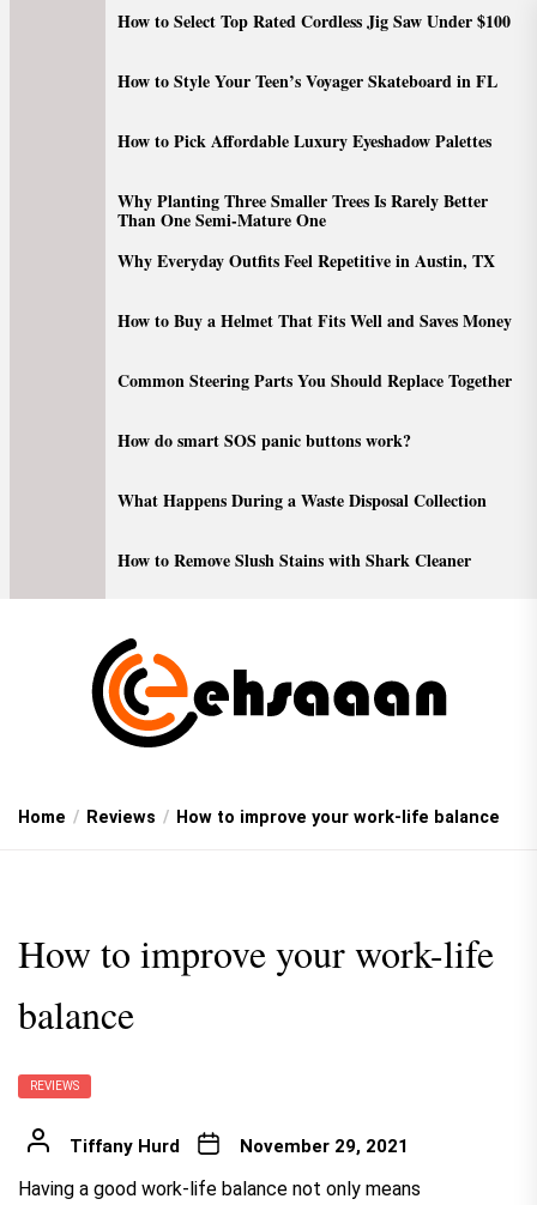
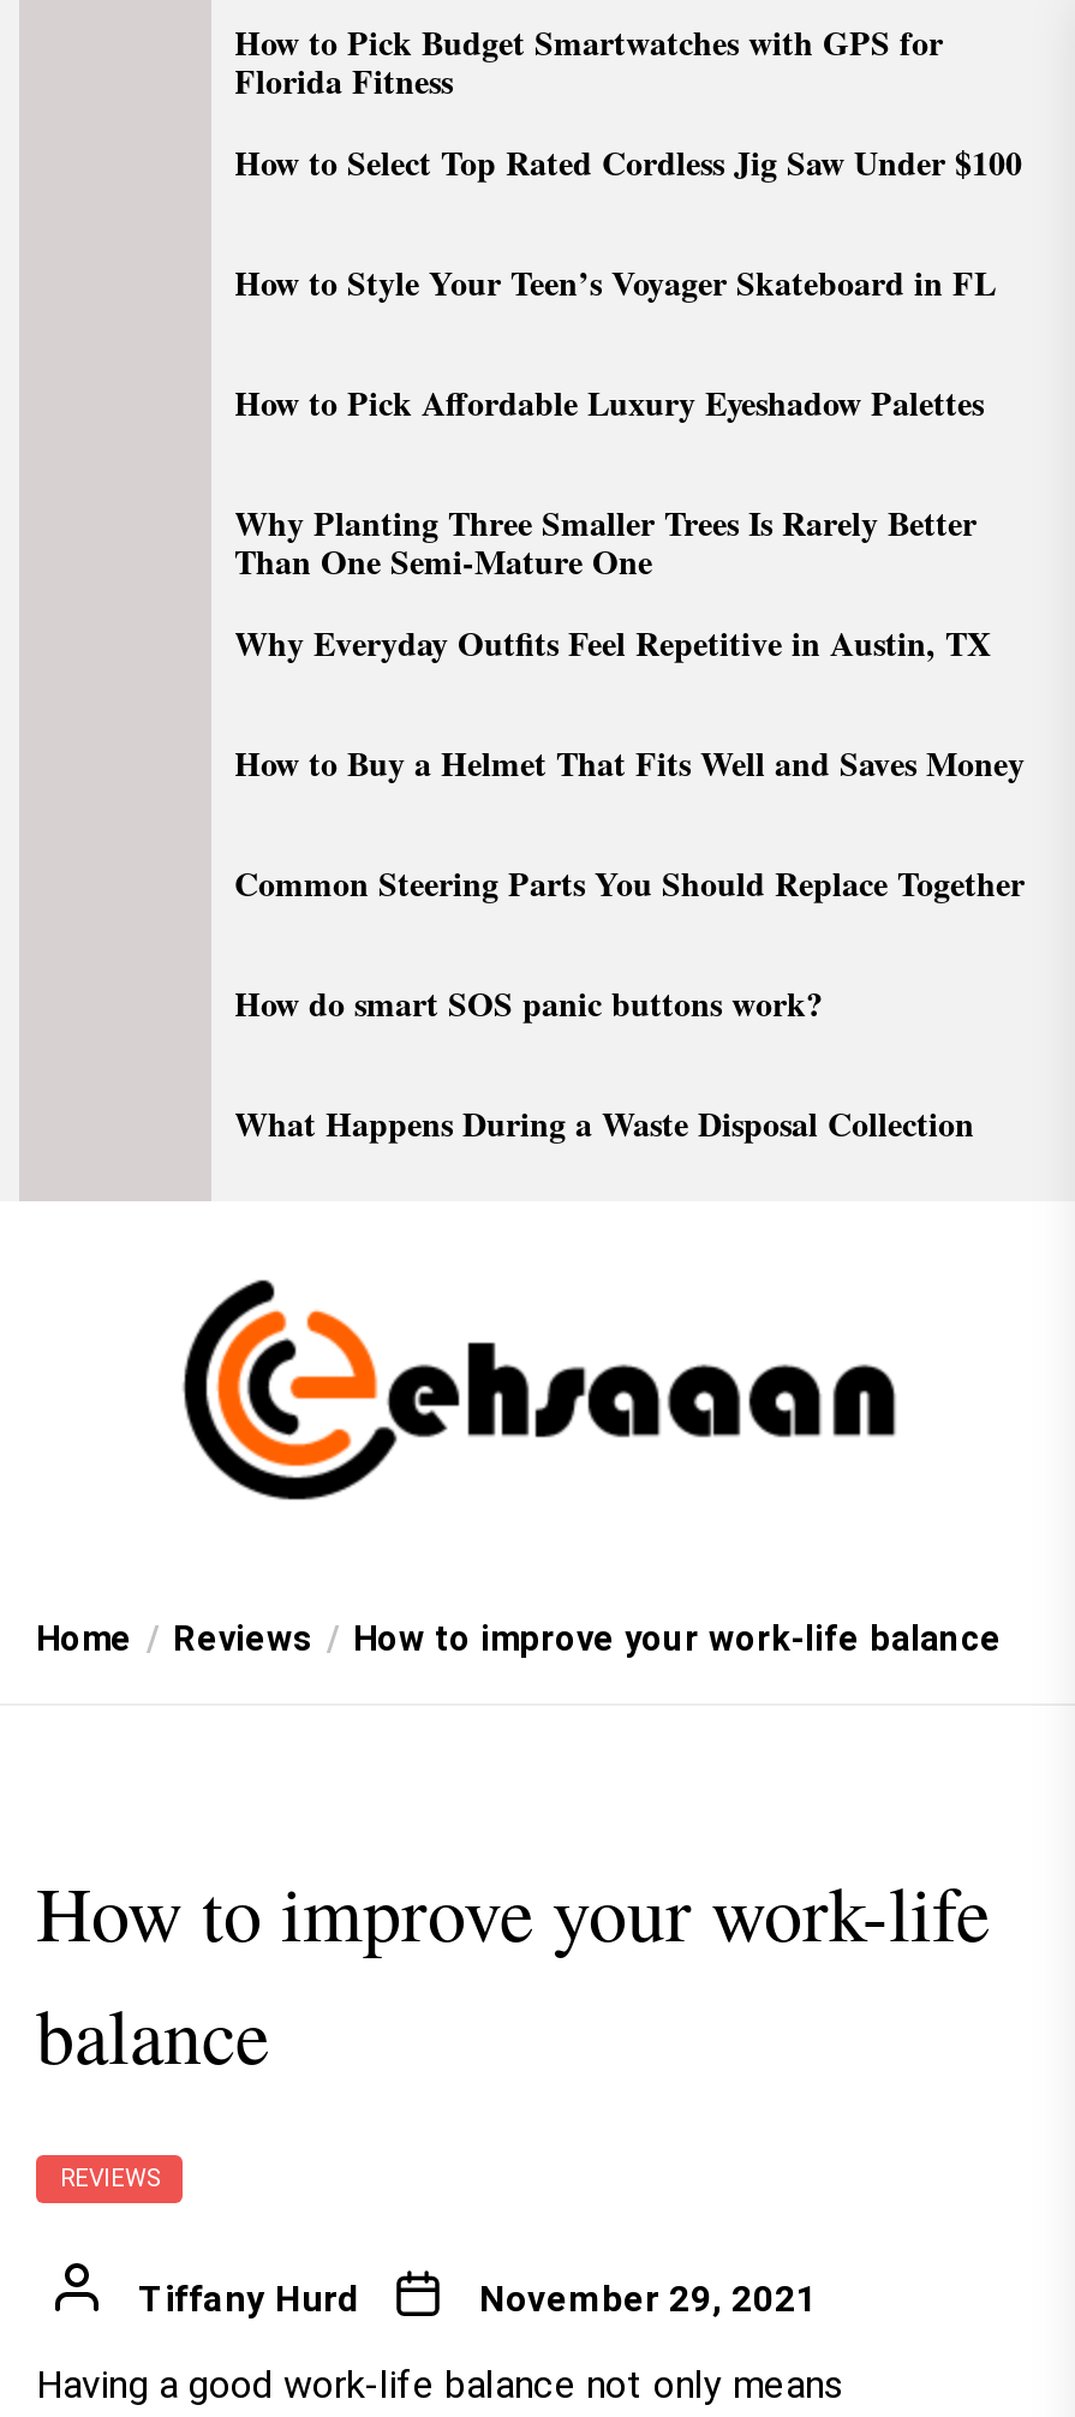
moved [117,8,511,513] -> [234,137,1025,1148]: How to Select Top Rated Cordless Jig Saw Under $100 | How to Style Your Teen’s Voyager Skateboard in FL | How to Pick Affordable Luxury Eyeshadow Palettes | ... | How do smart SOS panic buttons work? | What Happens During a Waste Disposal Collection
none -> [234,17,943,106] How to Pick Budget Smartwatches with GPS for | Florida Fitness
[117,547,470,573] How to Remove Slush Stains with Shark Cleaner -> none

